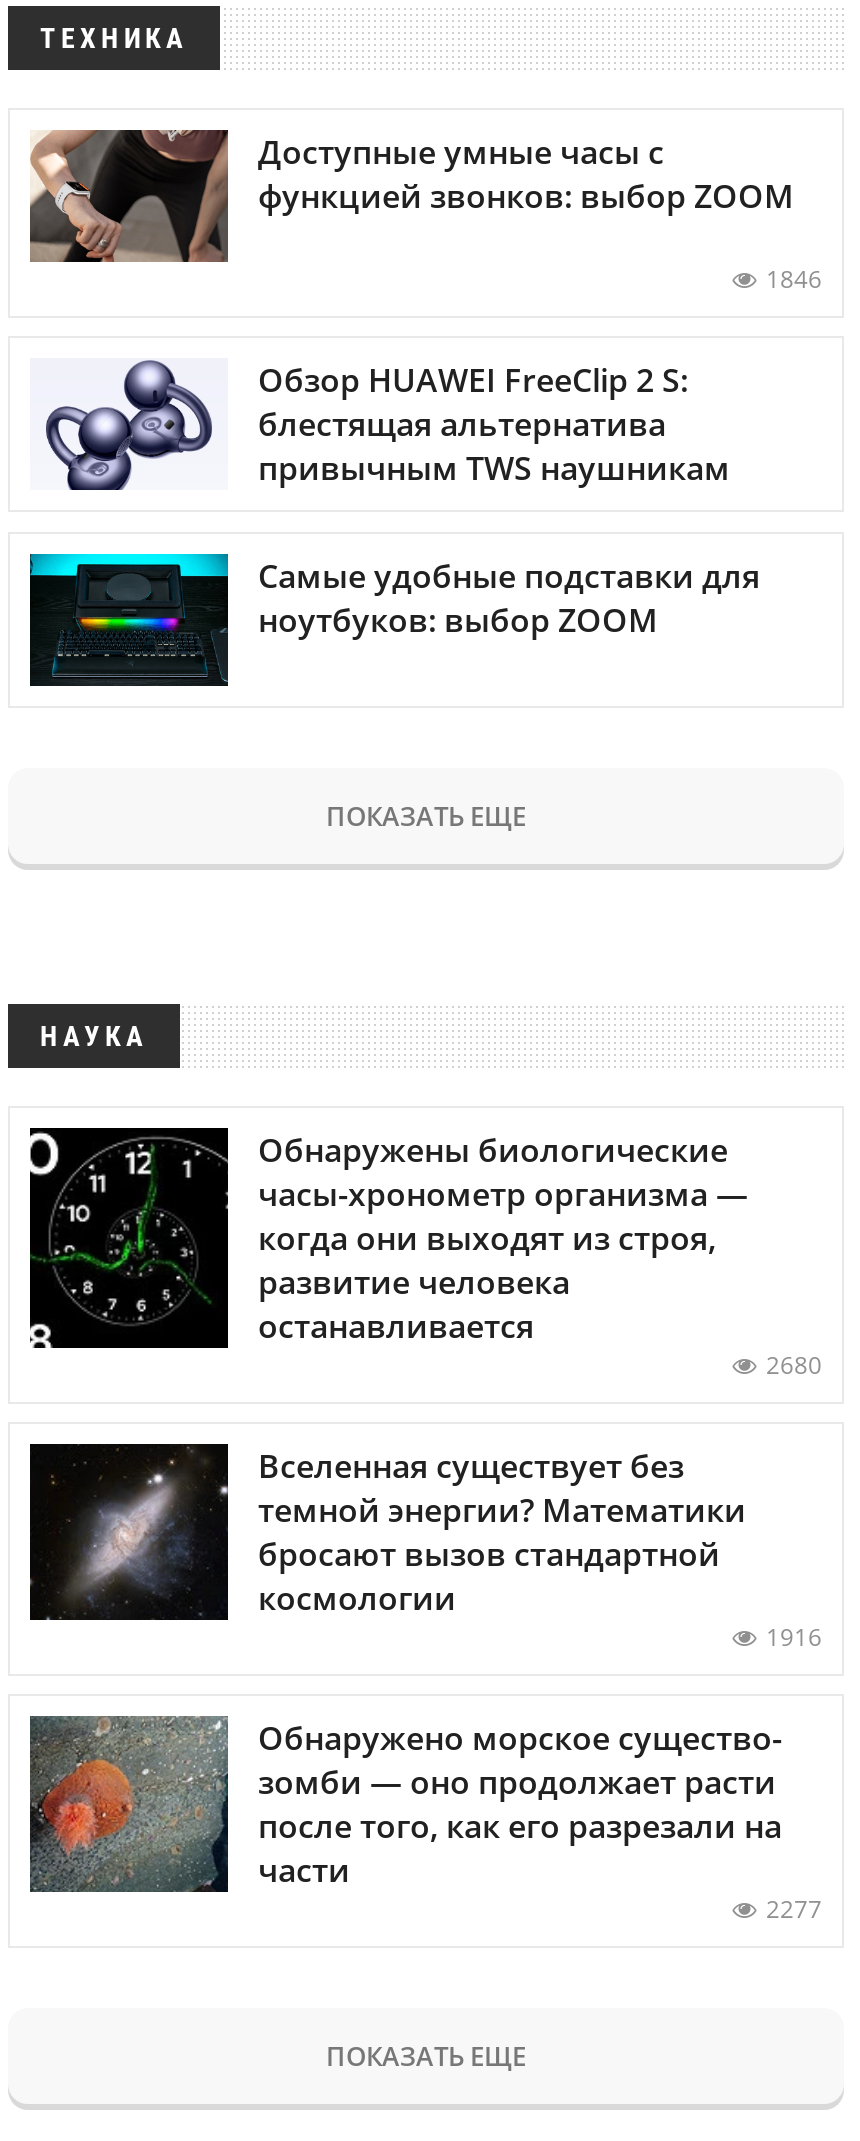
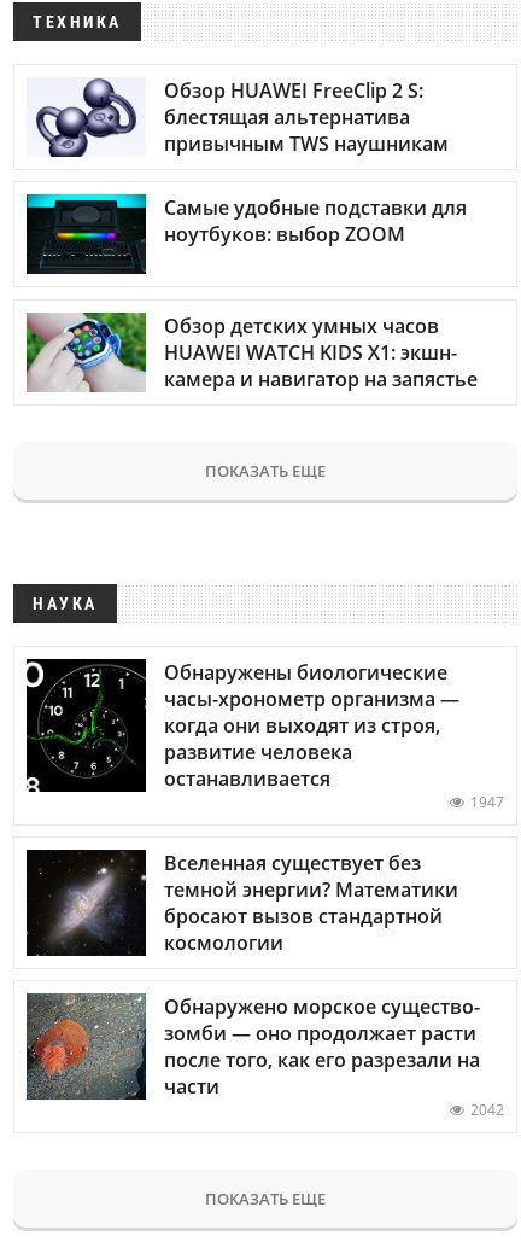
[28,128,822,296] [image] | Доступные умные часы с | функцией звонков: выбор ZOOM | 1846 -> none
moved [42,359,760,641] -> [34,77,467,248]: [image] | Обзор HUAWEI FreeClip 2 S: | блестящая альтернатива | привычным TWS наушникам | Самые удобные подставки для | ноутбуков: выбор ZOOM
none -> [25,311,478,393] [image] | Обзор детских умных часов | HUAWEI WATCH KIDS X1: экшн- | камера и навигатор на запястье
[766,1347,822,1381] 2680 -> [470,791,504,812] 1947
[766,1620,822,1654] 1916 -> none
[766,1892,822,1926] 2277 -> [470,1100,504,1120] 2042

